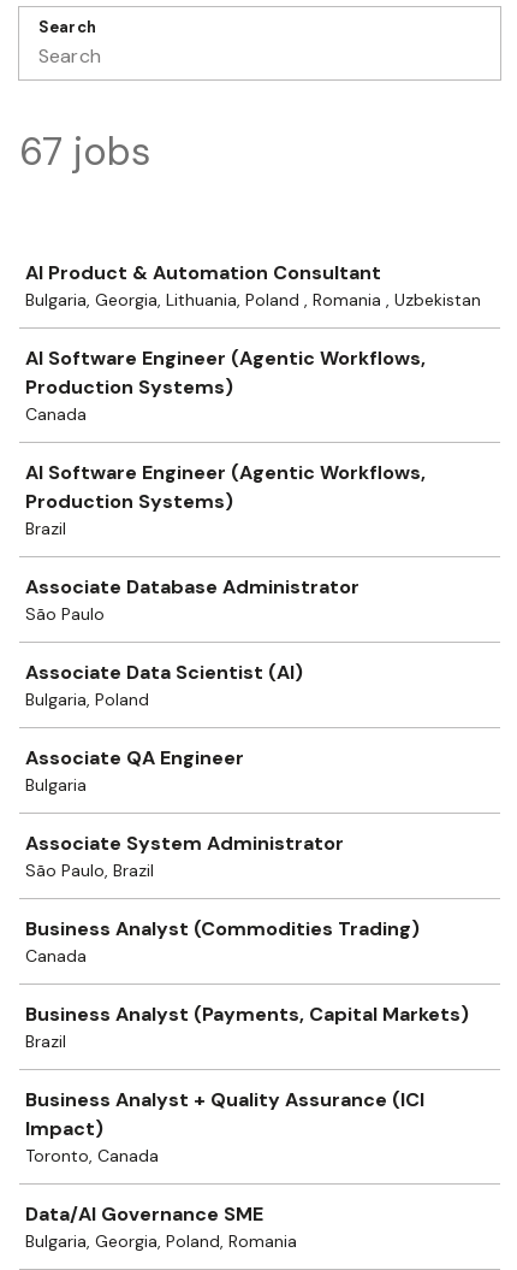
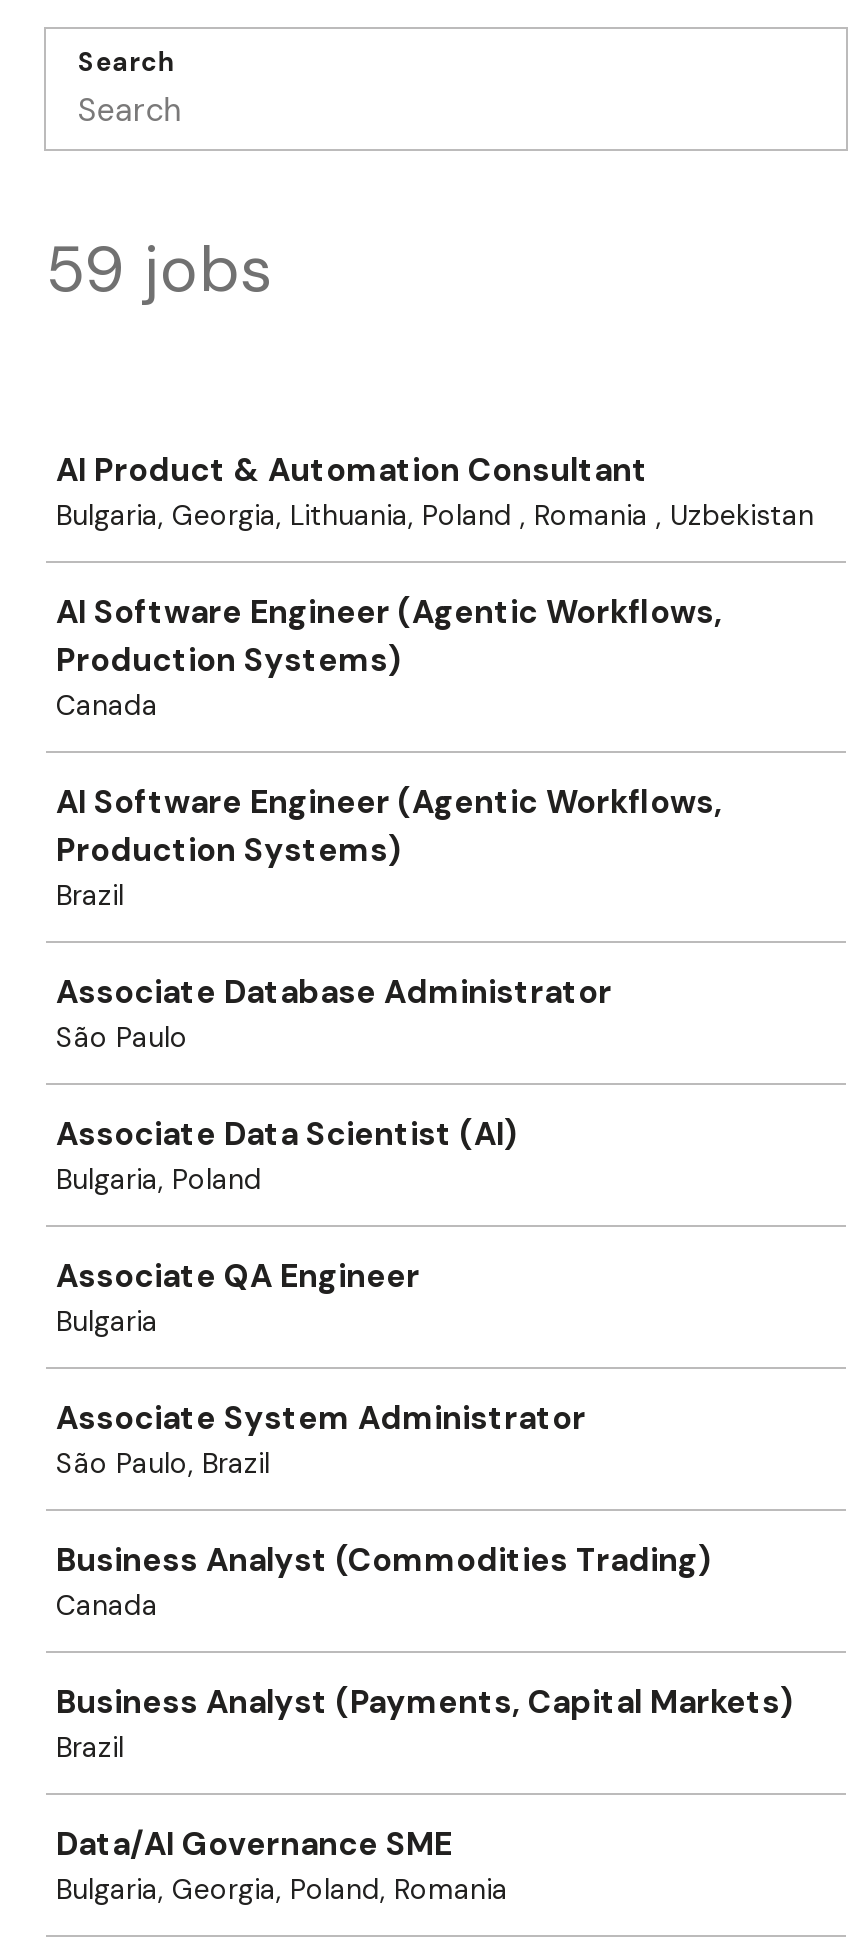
[19,126,150,177] 67 jobs -> [46,227,272,311] 59 jobs
[25,1087,424,1166] Business Analyst + Quality Assurance (ICI | Impact) | Toronto, Canada -> none

